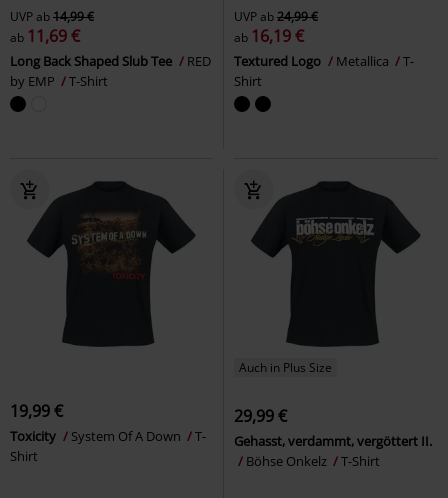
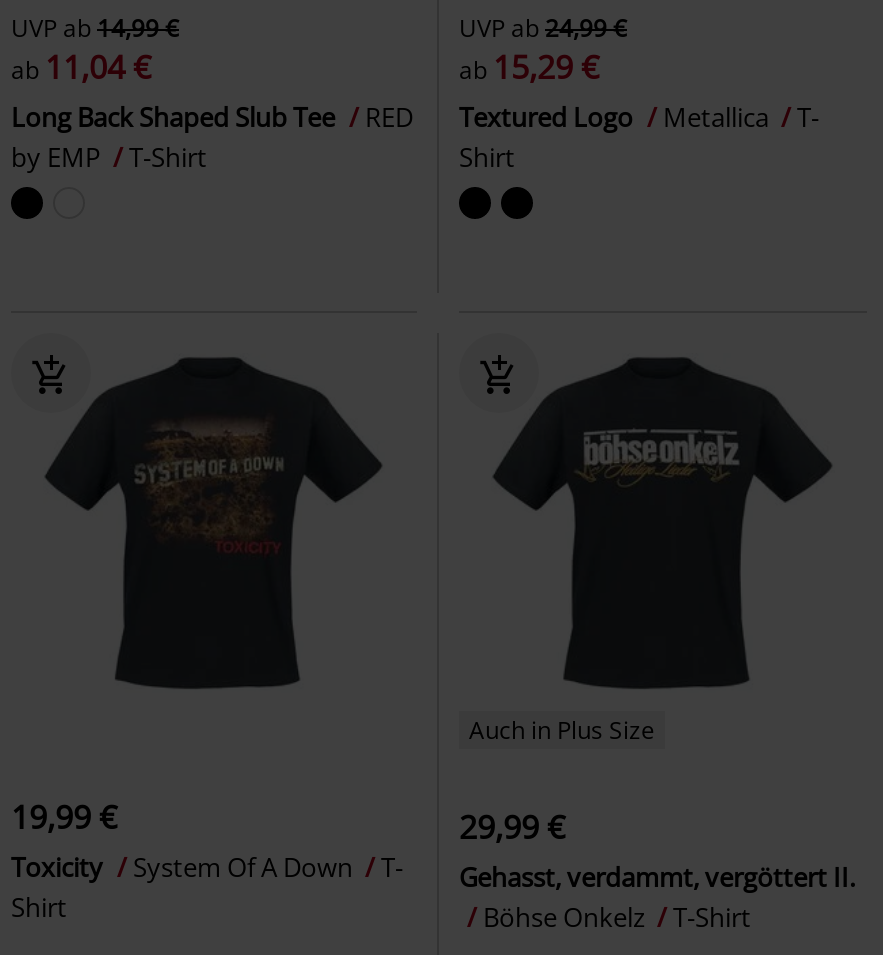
[10,25,80,47] ab 11,69 € -> [11,44,151,88] ab 11,04 €
[234,25,304,47] ab 16,19 € -> [459,44,599,88] ab 15,29 €

